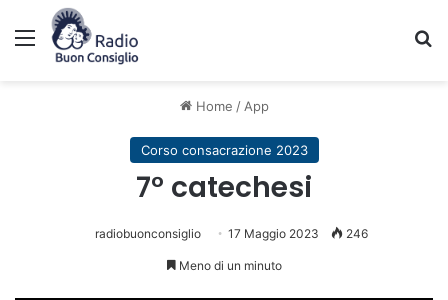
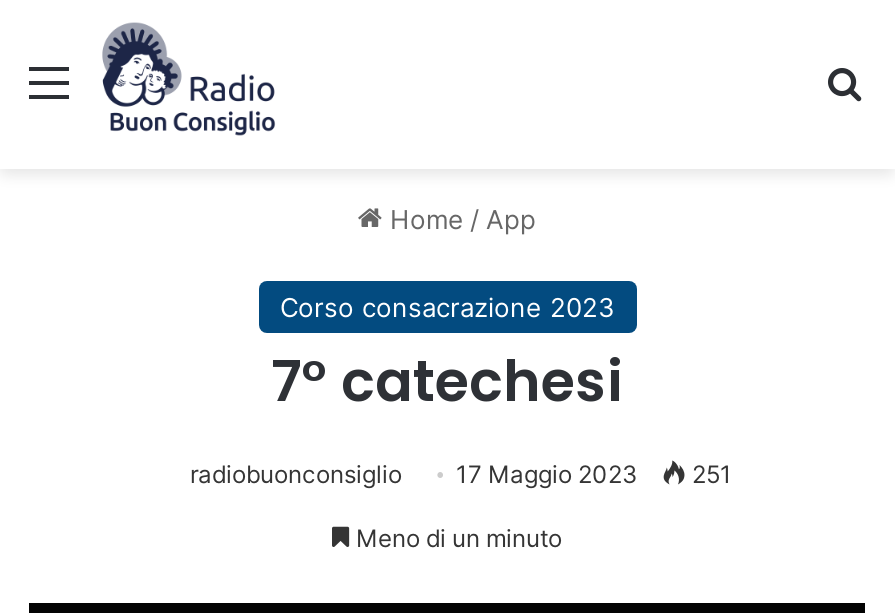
[94,226,367,241] radiobuonconsiglio 17 Maggio 2023 246 -> [190,459,732,489] radiobuonconsiglio 17 Maggio 2023 251

